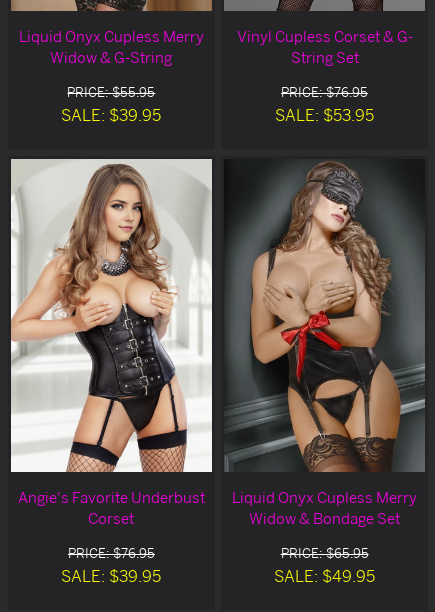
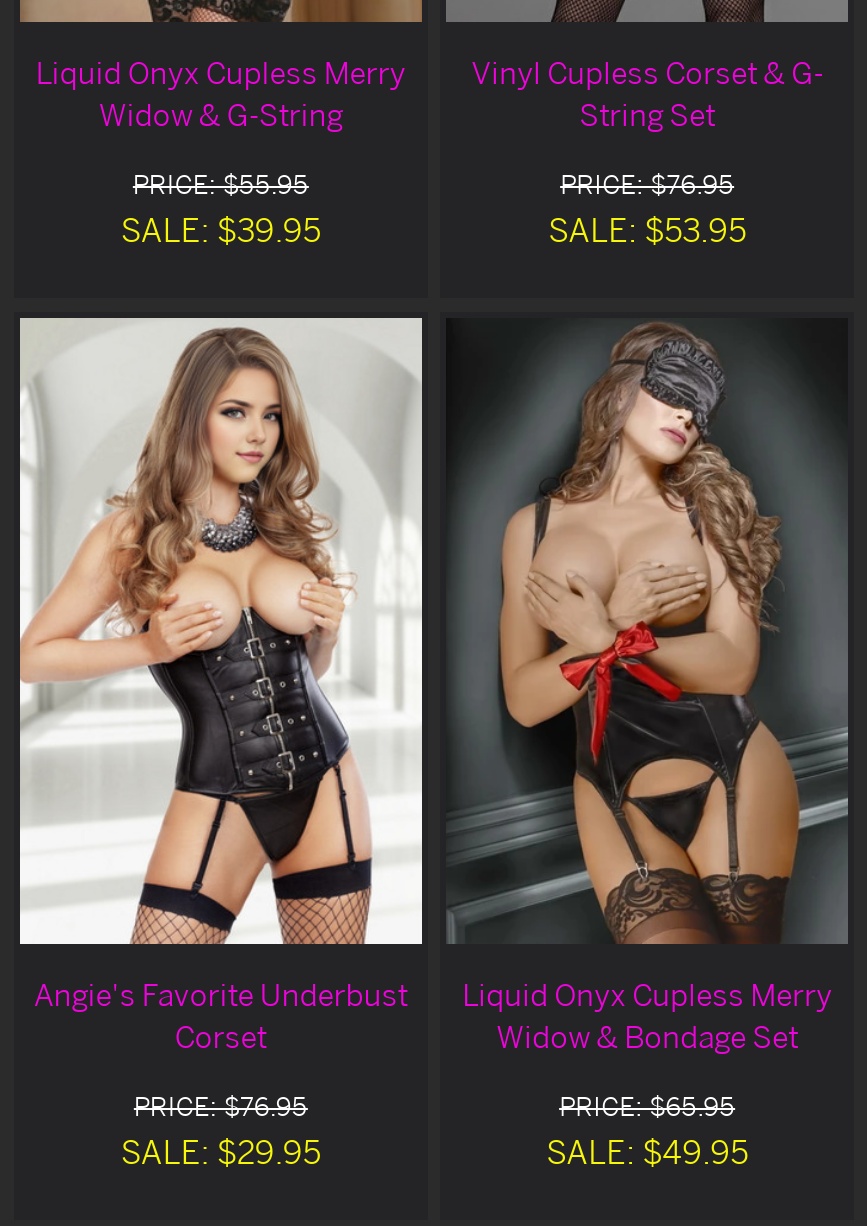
[61,565,161,585] SALE: $39.95 -> [121,1131,321,1171] SALE: $29.95

